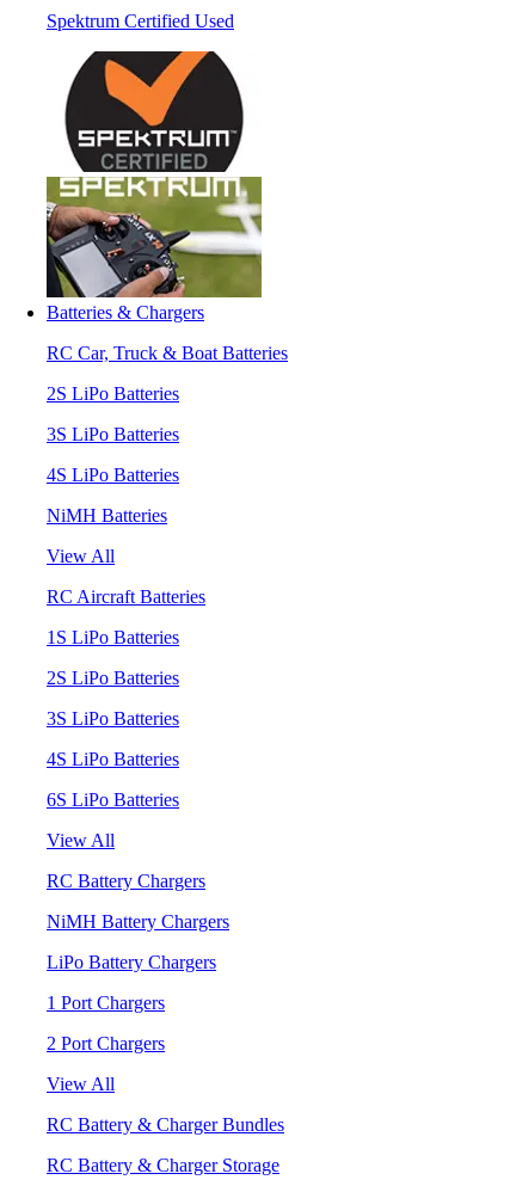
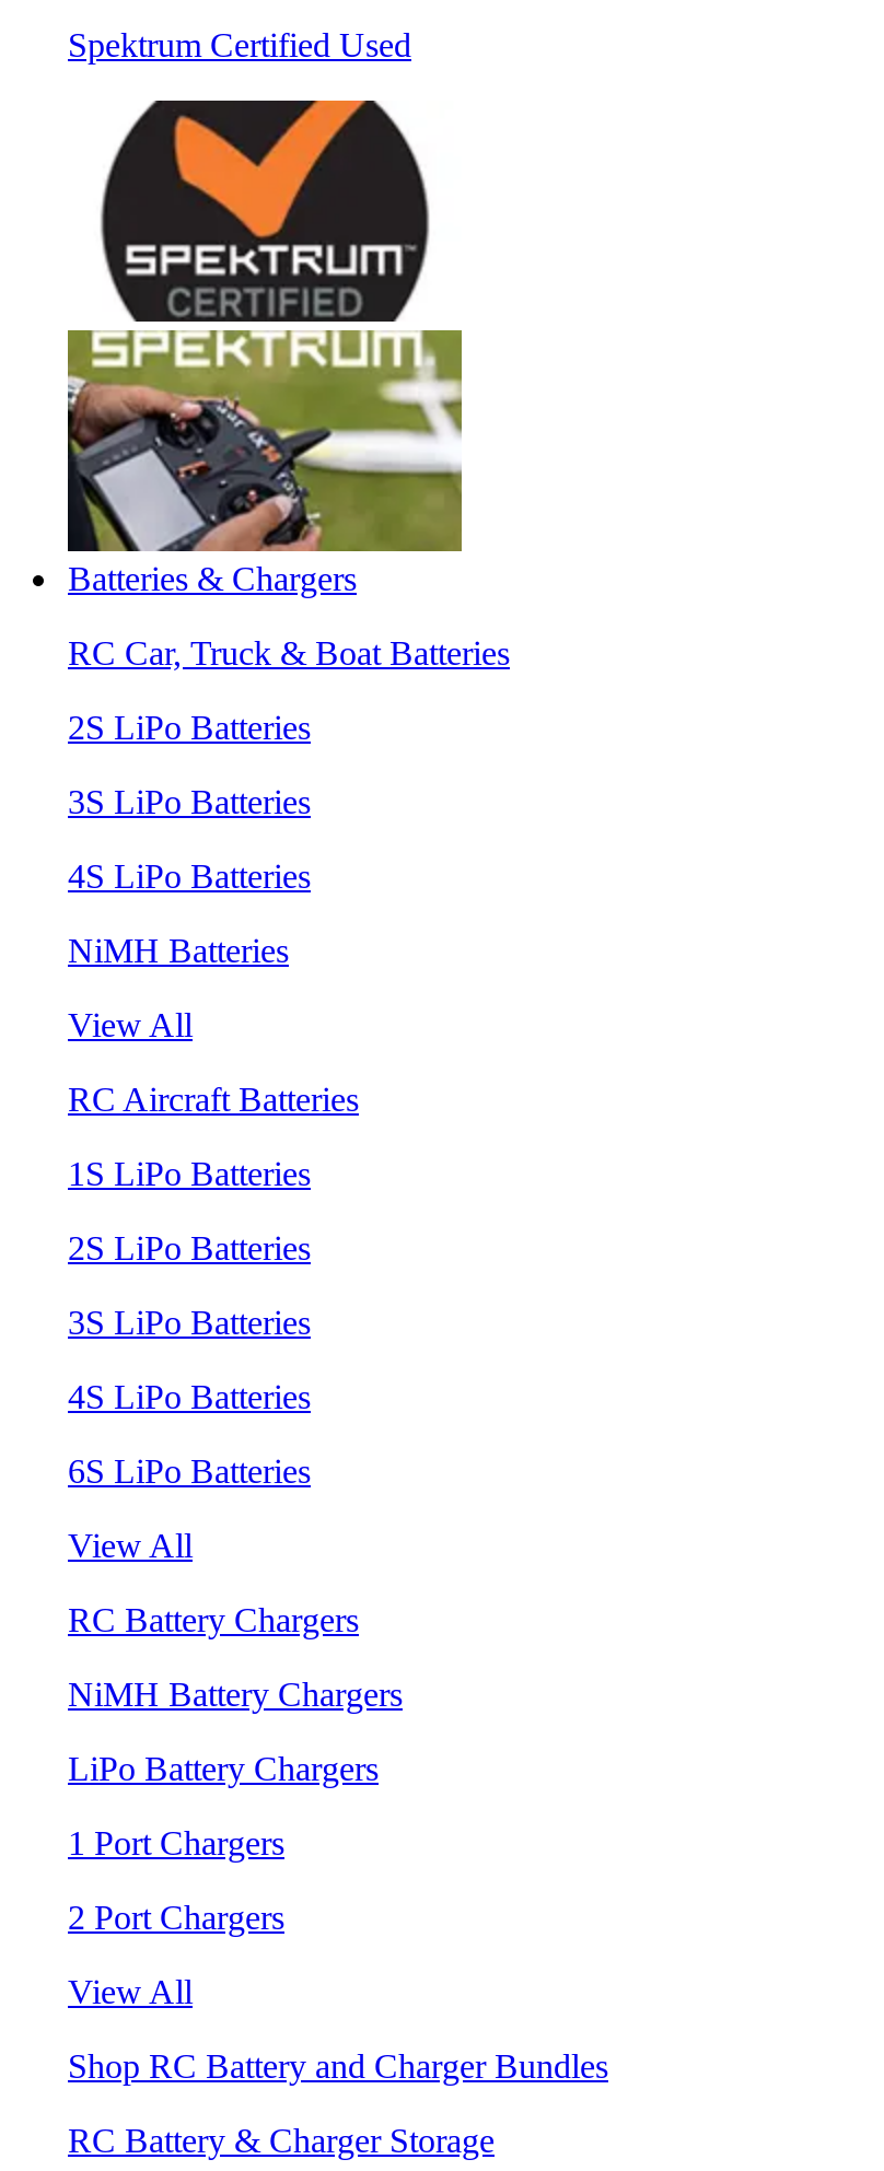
[47,1114,284,1134] RC Battery & Charger Bundles -> [68,2047,608,2084] Shop RC Battery and Charger Bundles

